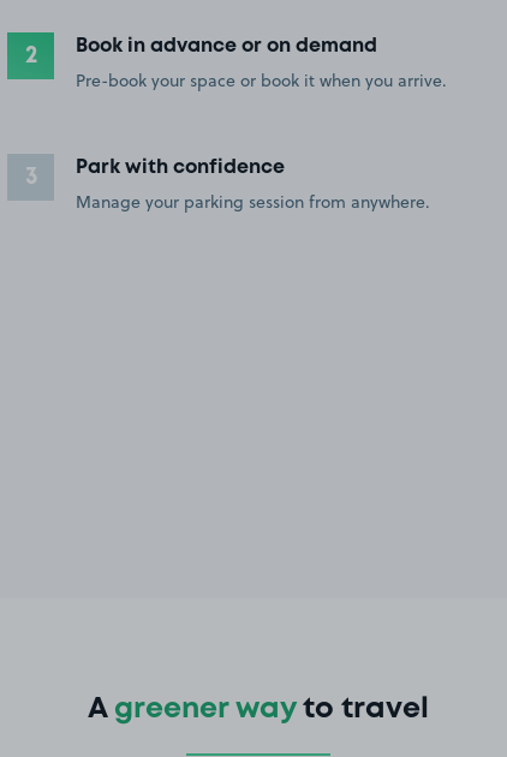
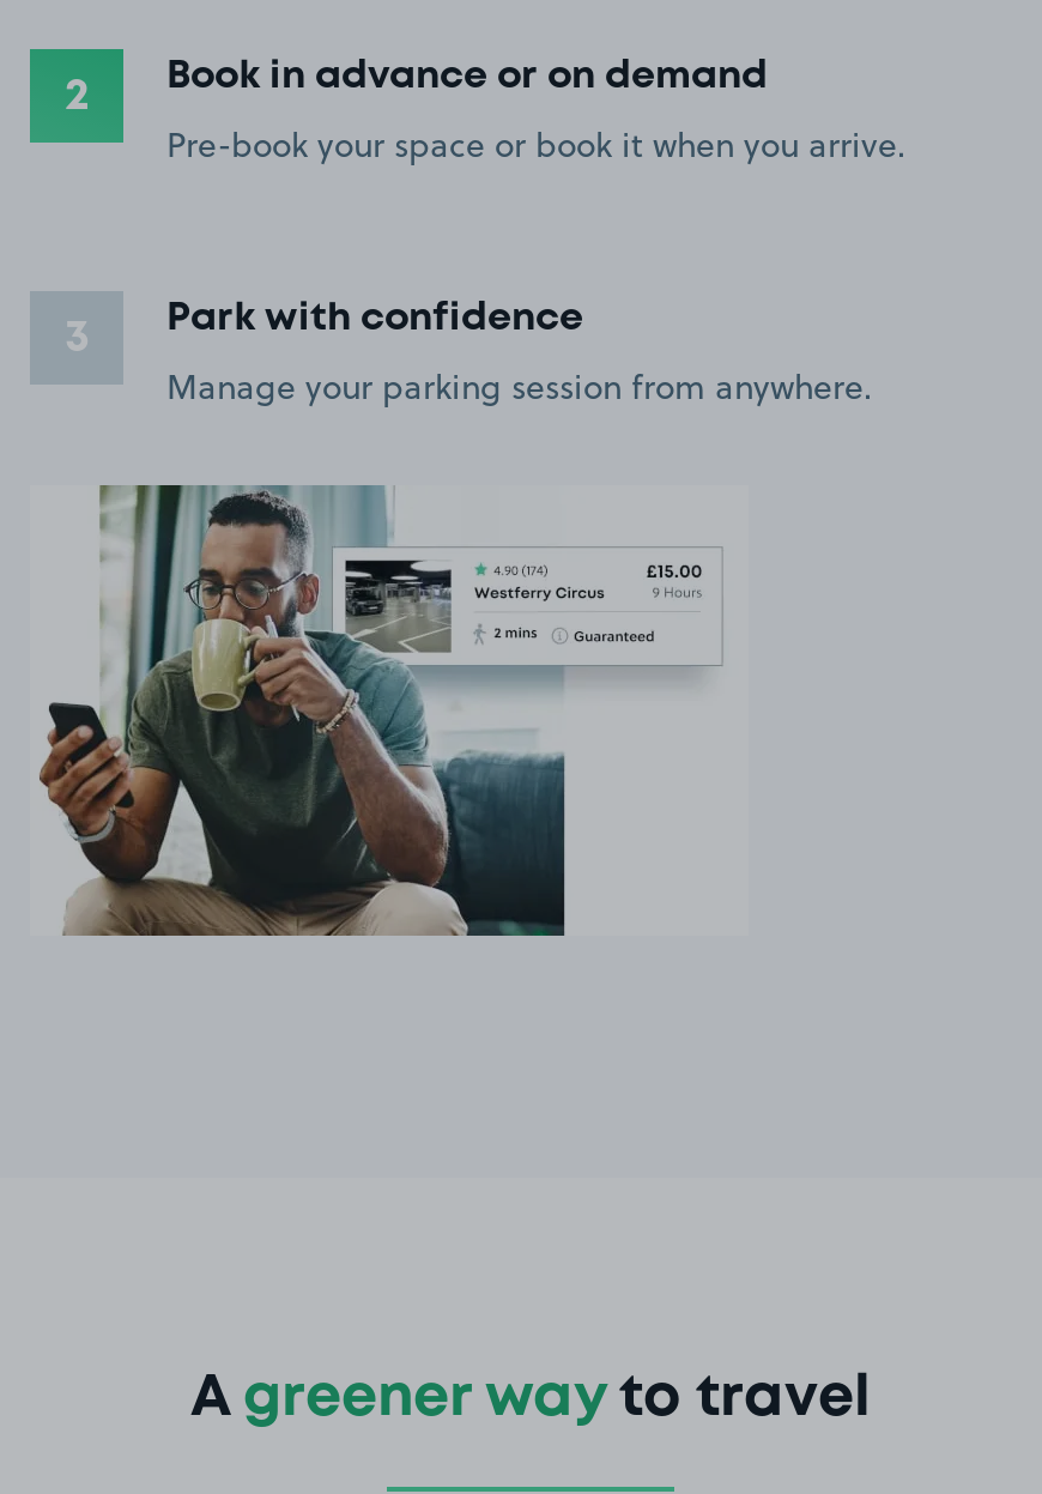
none -> [37,483,703,938] [image]

